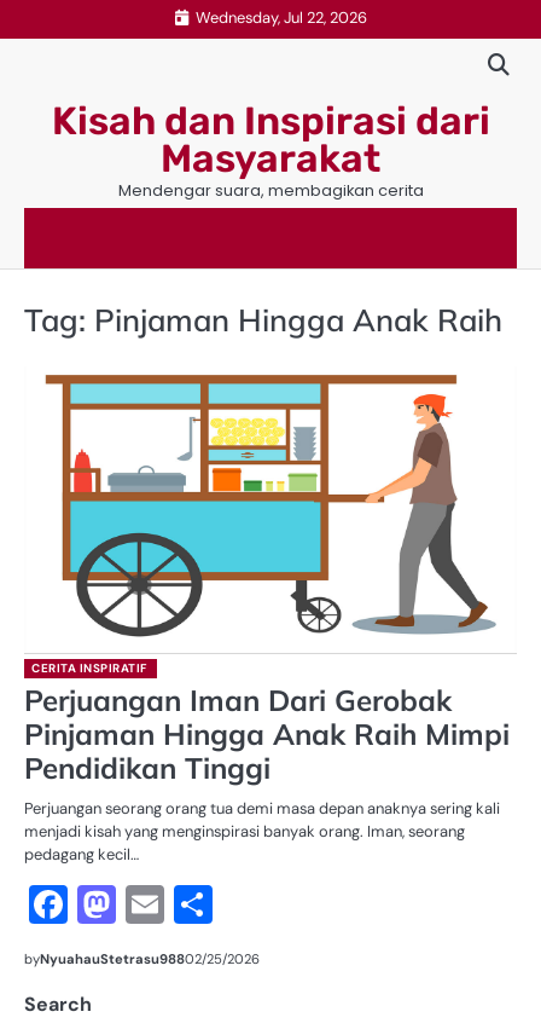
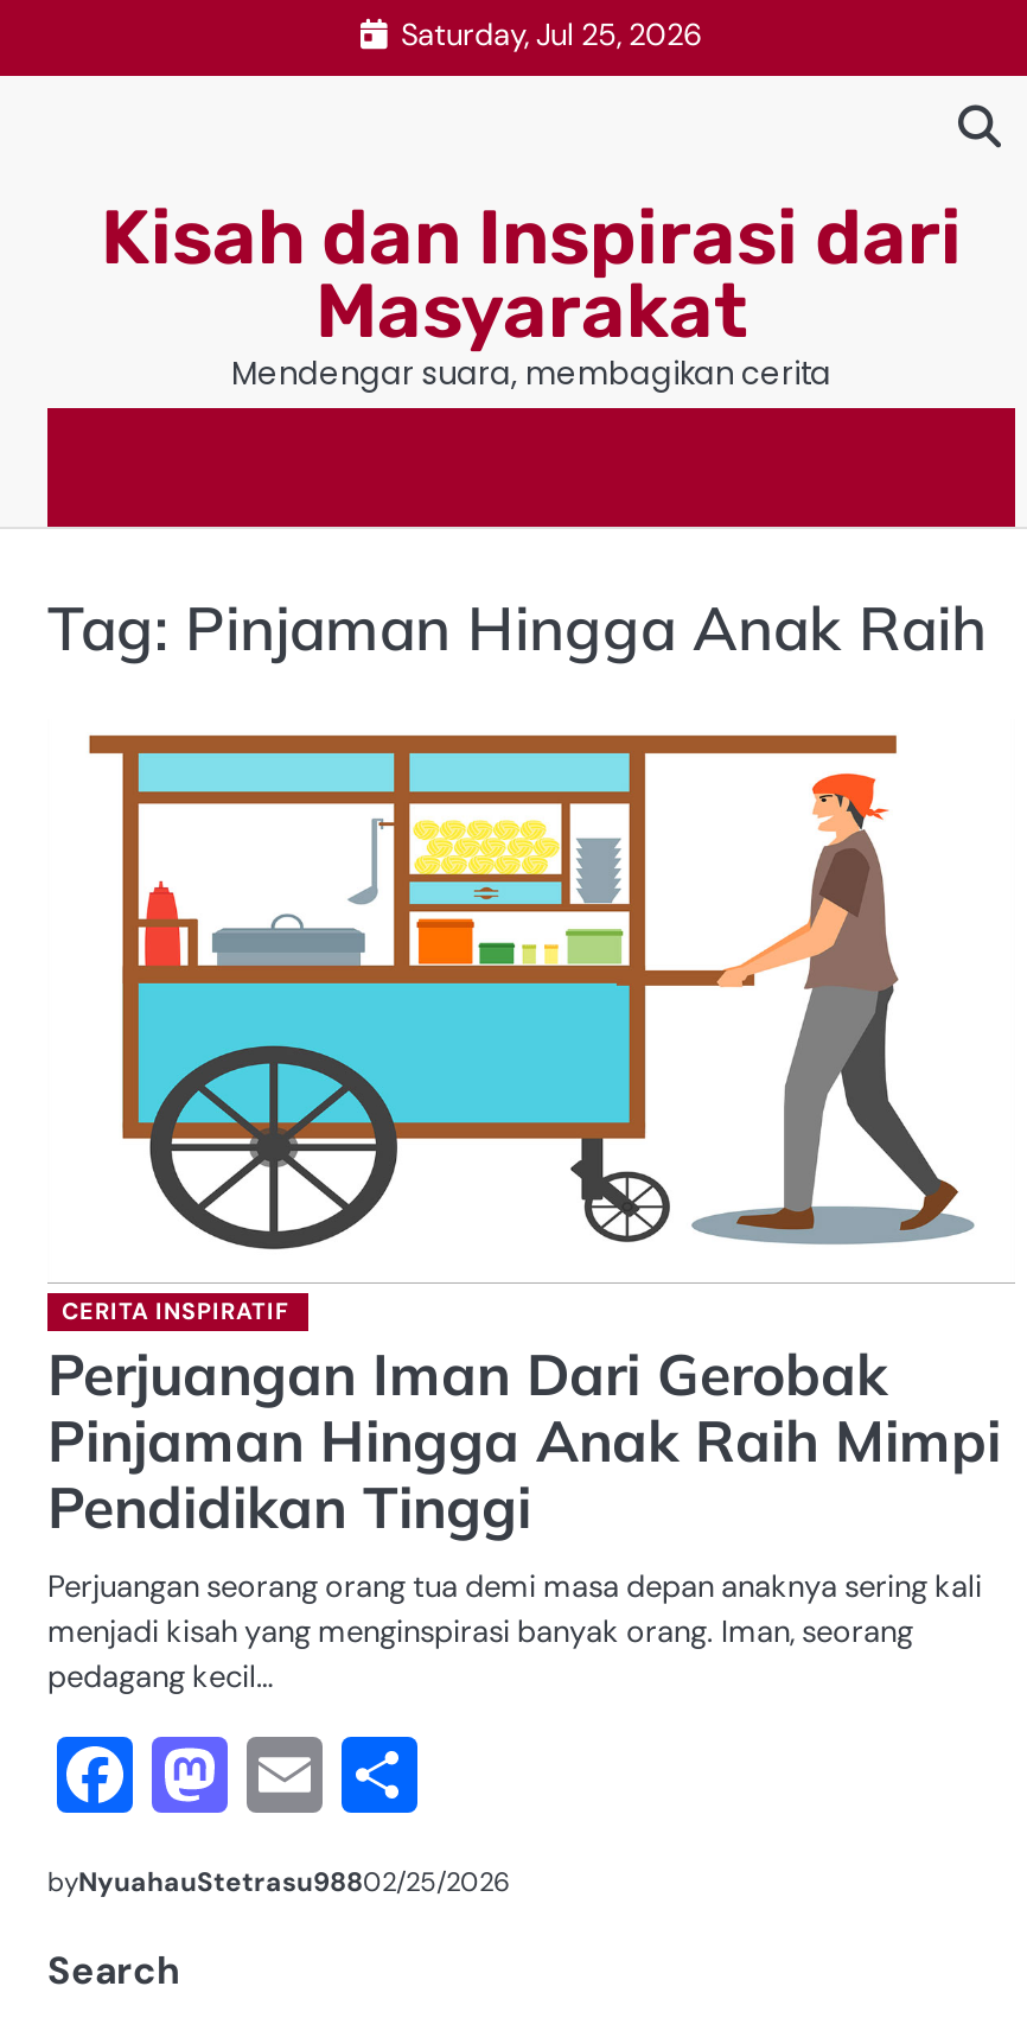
[195,7,367,27] Wednesday, Jul 22, 2026 -> [401,13,702,53] Saturday, Jul 25, 2026

